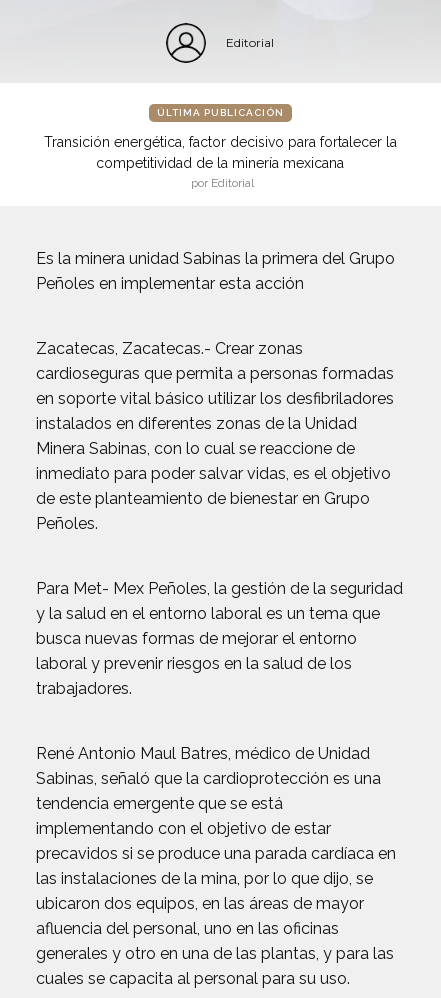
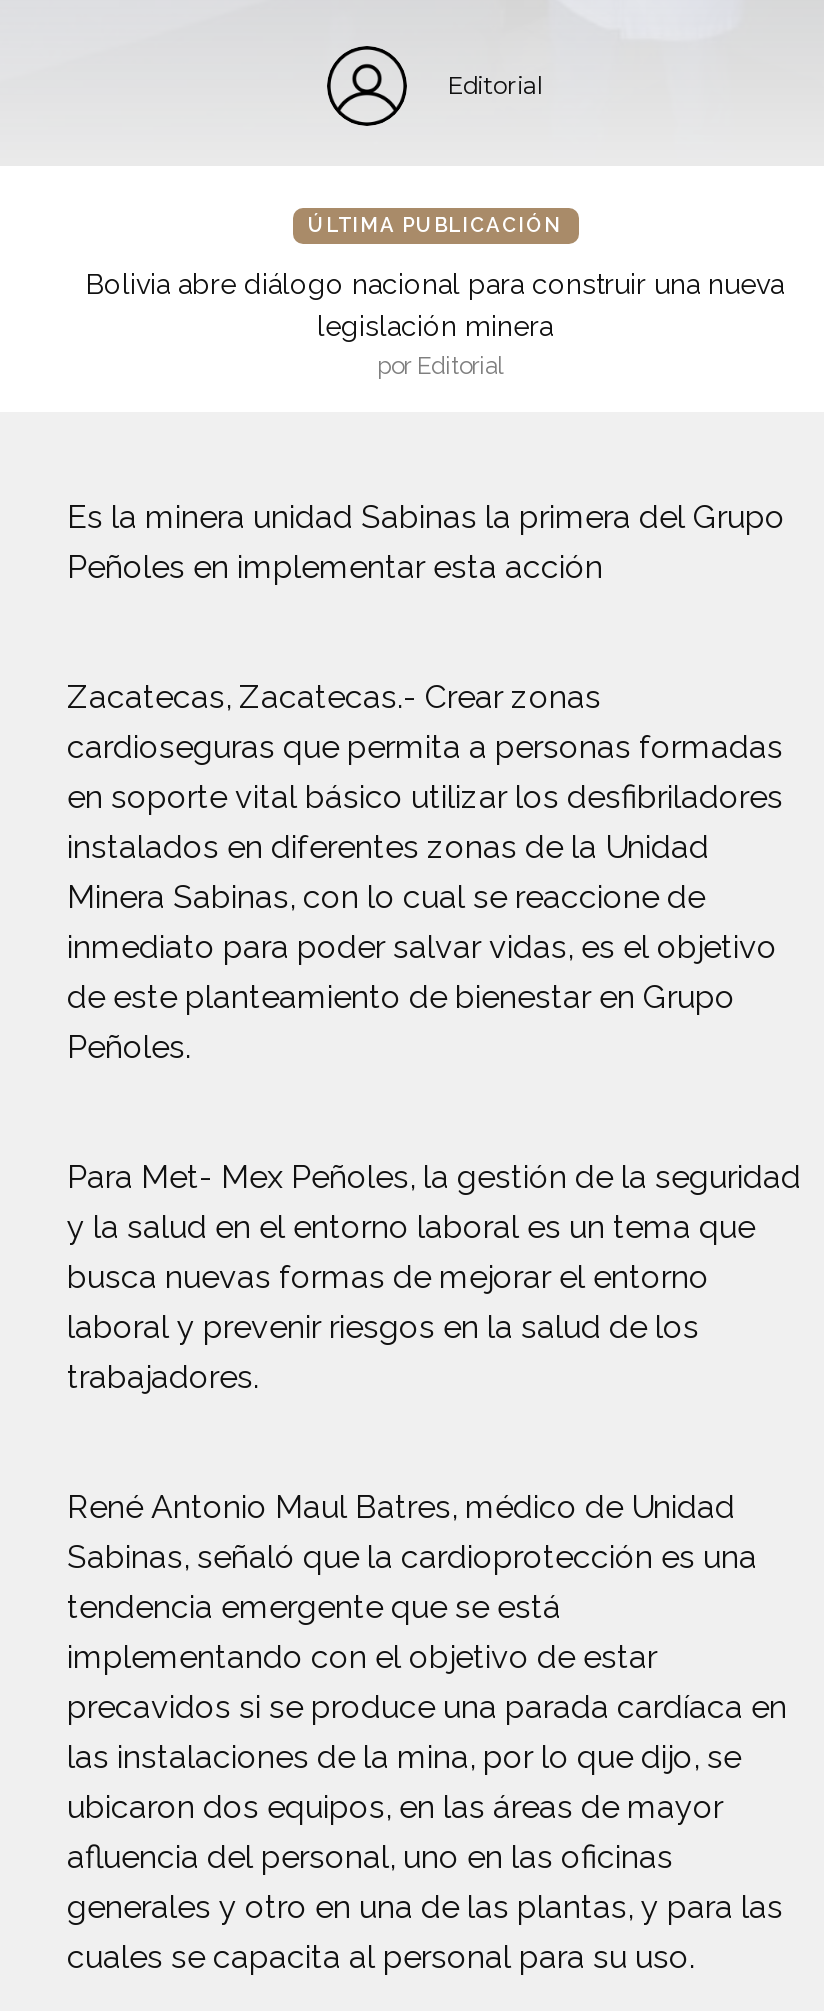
[43,134,396,171] Transición energética, factor decisivo para fortalecer la | competitividad de la minería mexicana -> [86,268,784,342] Bolivia abre diálogo nacional para construir una nueva | legislación minera

